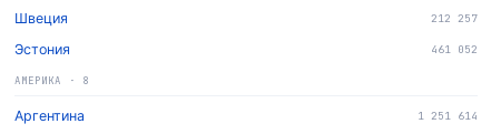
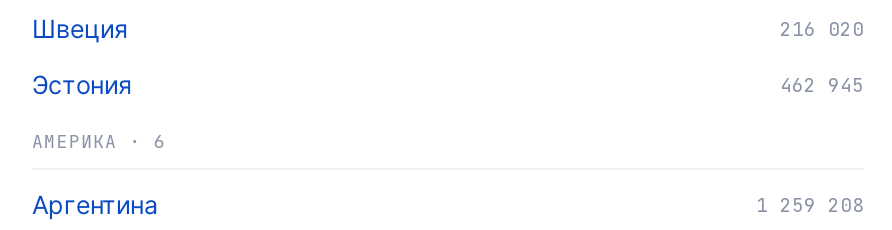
[431,11,478,25] 212 257 -> [780,16,864,42] 216 020
[431,42,478,56] 461 052 -> [780,72,864,98] 462 945
[14,74,89,87] АМЕРИКА · 8 -> [32,130,166,154] АМЕРИКА · 6
[418,109,478,123] 1 251 614 -> [756,192,864,218] 1 259 208

